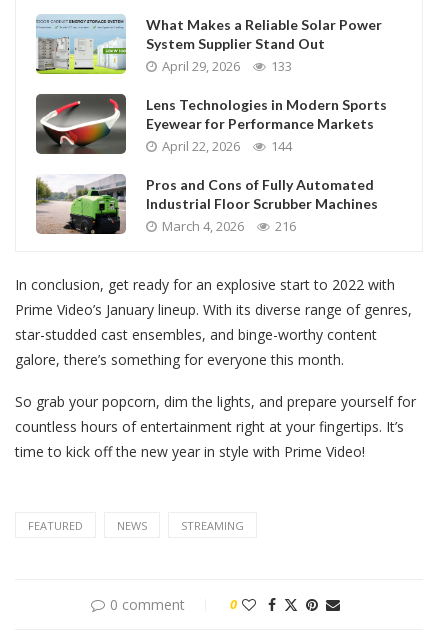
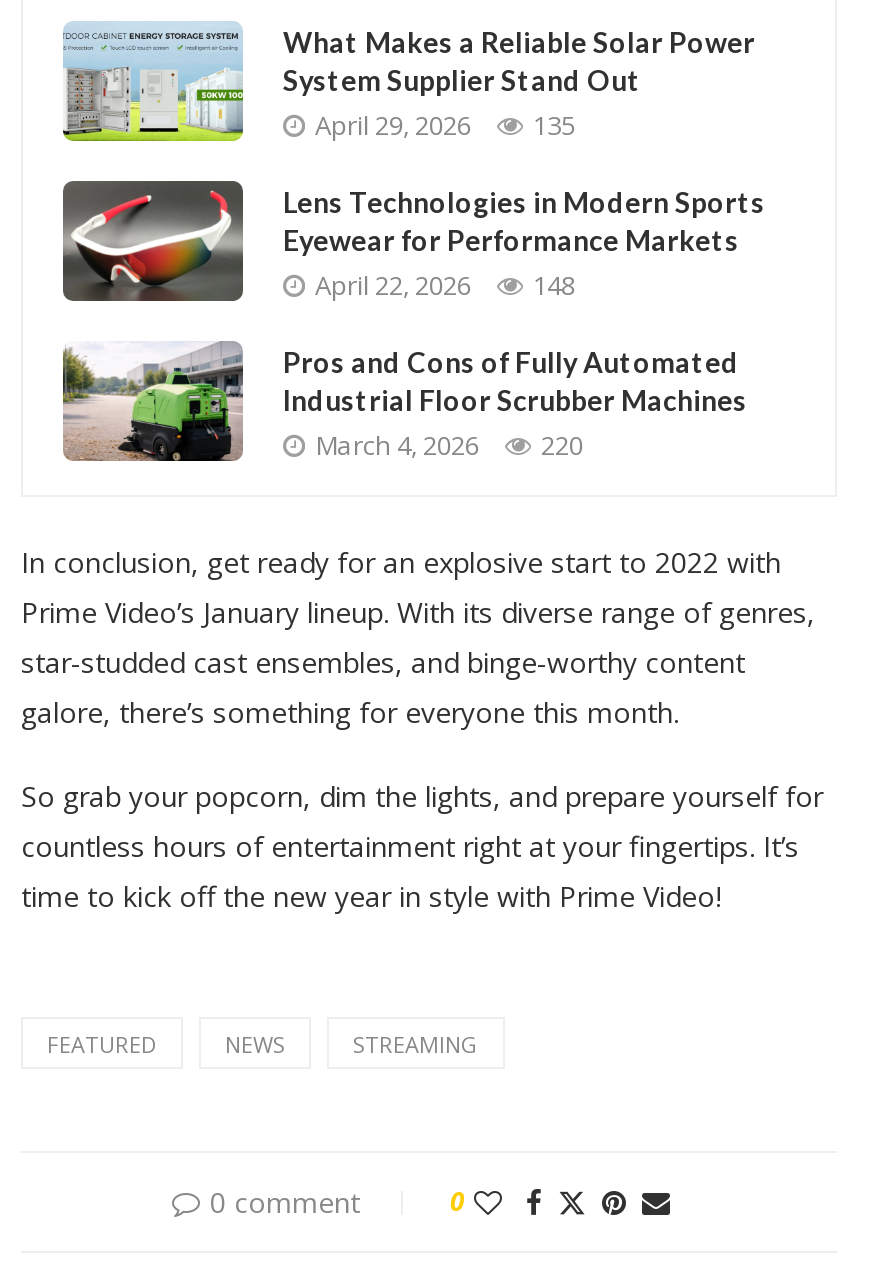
[162,56,292,74] April 29, 2026 133 -> [315,106,575,142] April 29, 2026 135
[162,136,292,154] April 22, 2026 144 -> [315,266,575,302] April 22, 2026 148
[162,216,296,234] March 4, 2026 216 -> [315,426,583,462] March 4, 2026 220

